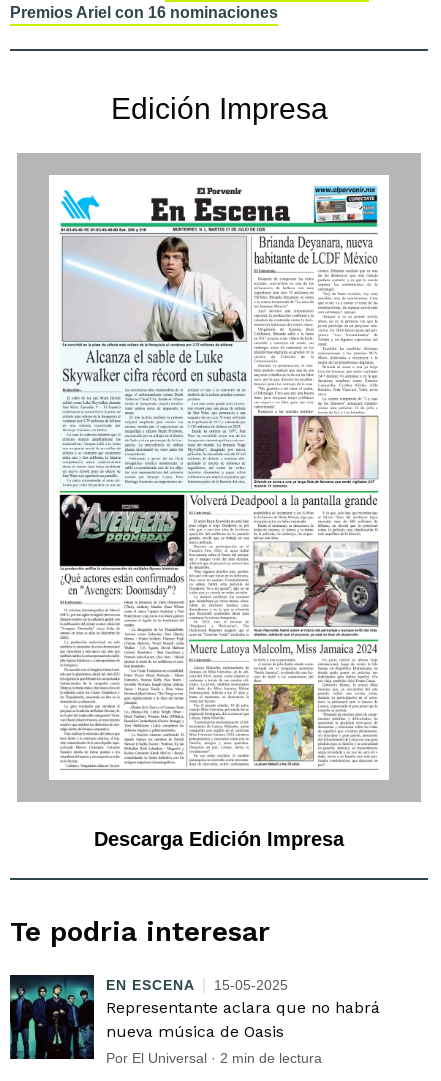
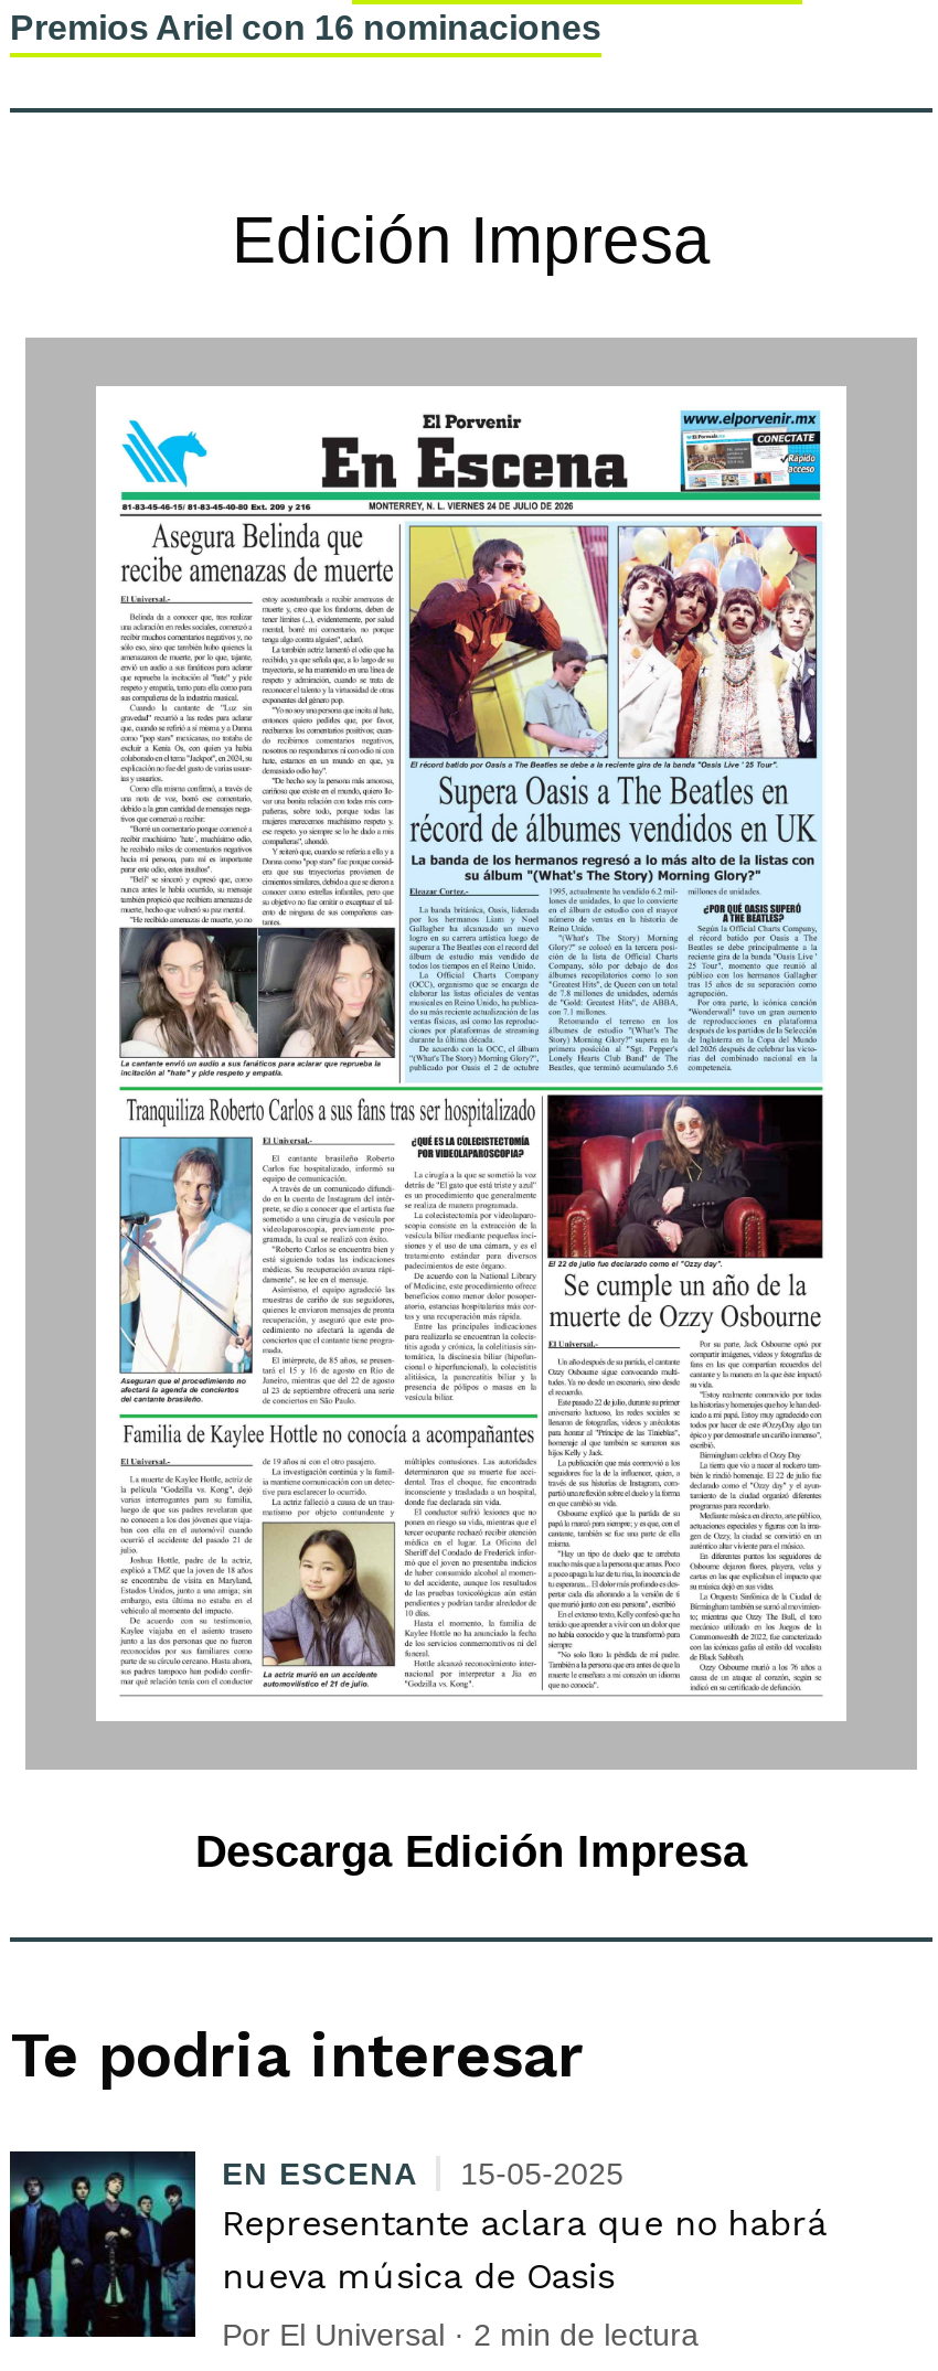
[59,236,379,767] [image] -> [118,505,824,1692] [image]

